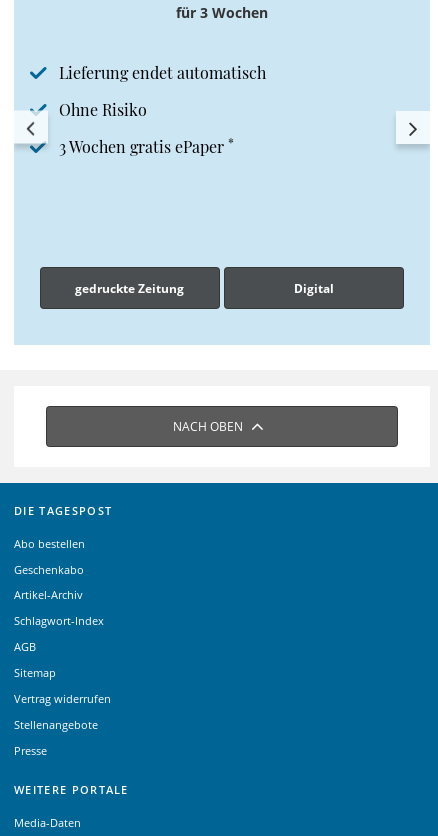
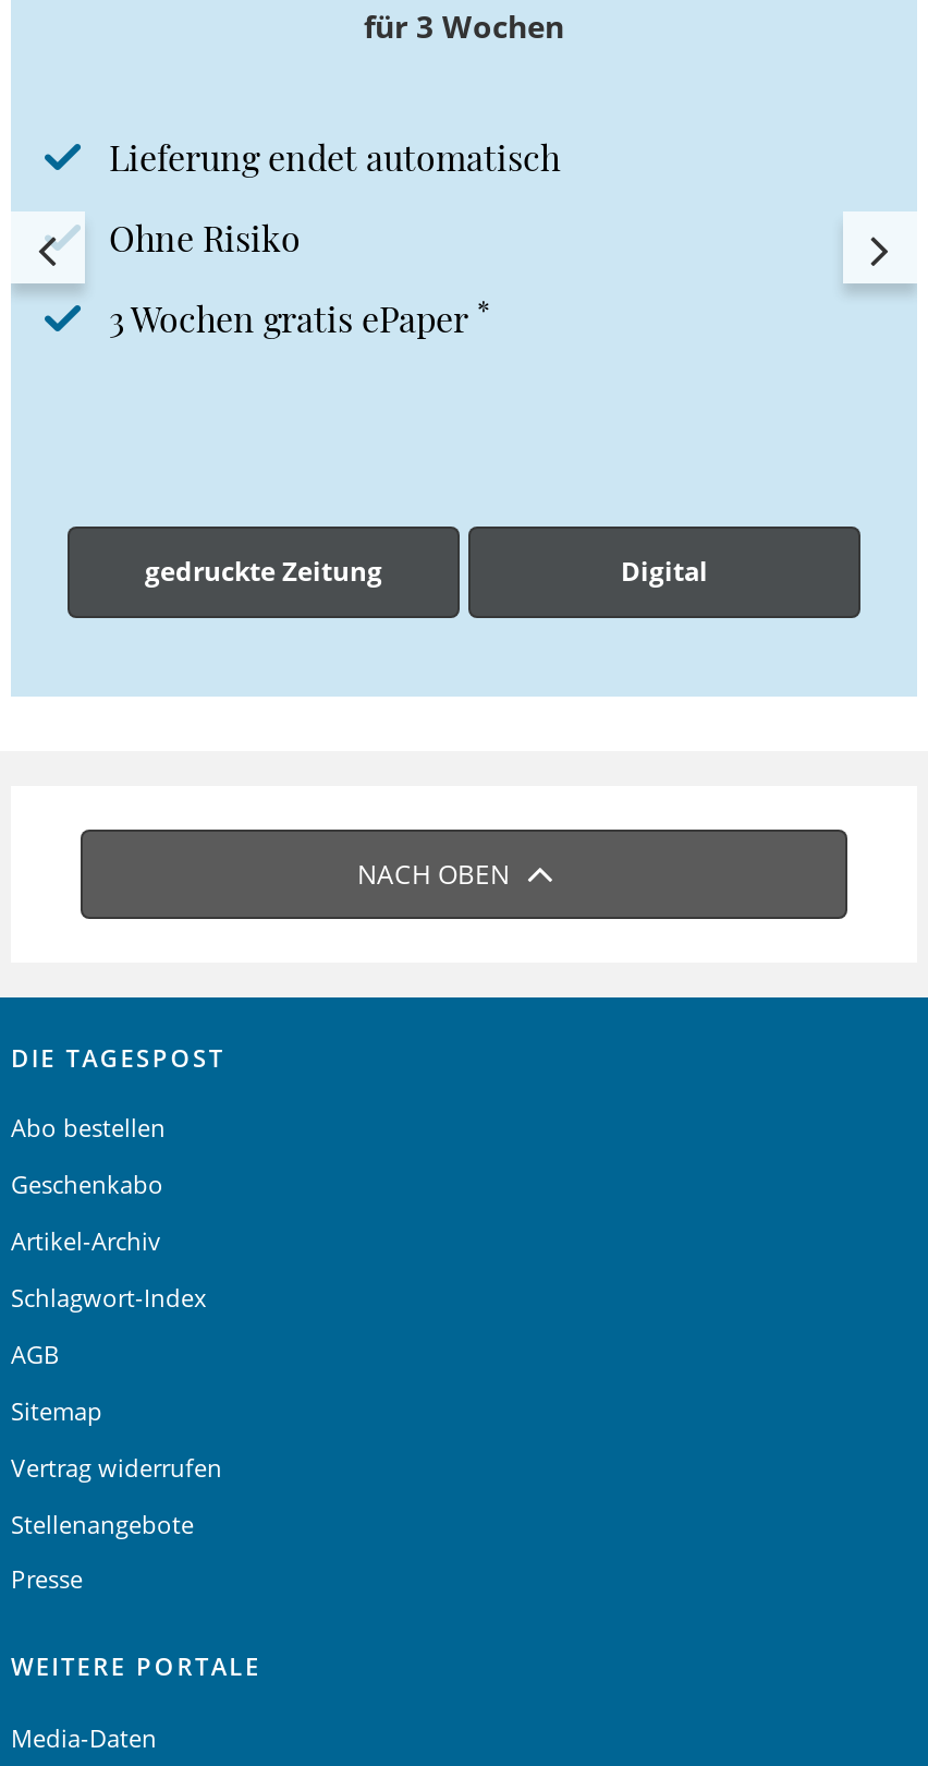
[15,99,48,146] [image] -> [11,214,83,312] [image]
[396,99,429,147] [image] -> [845,214,917,310] [image]

